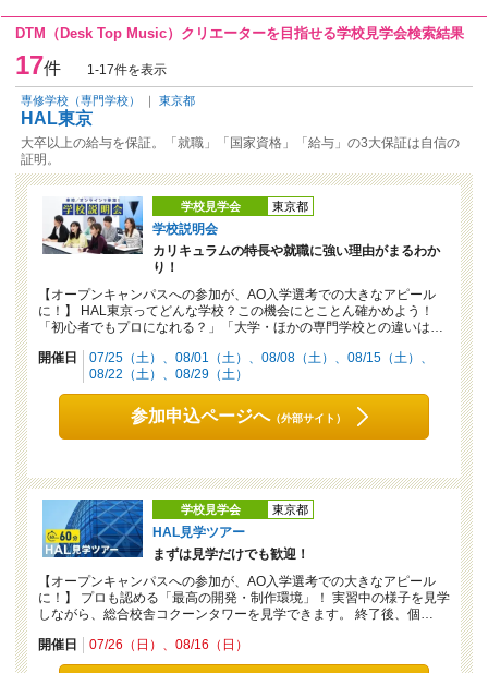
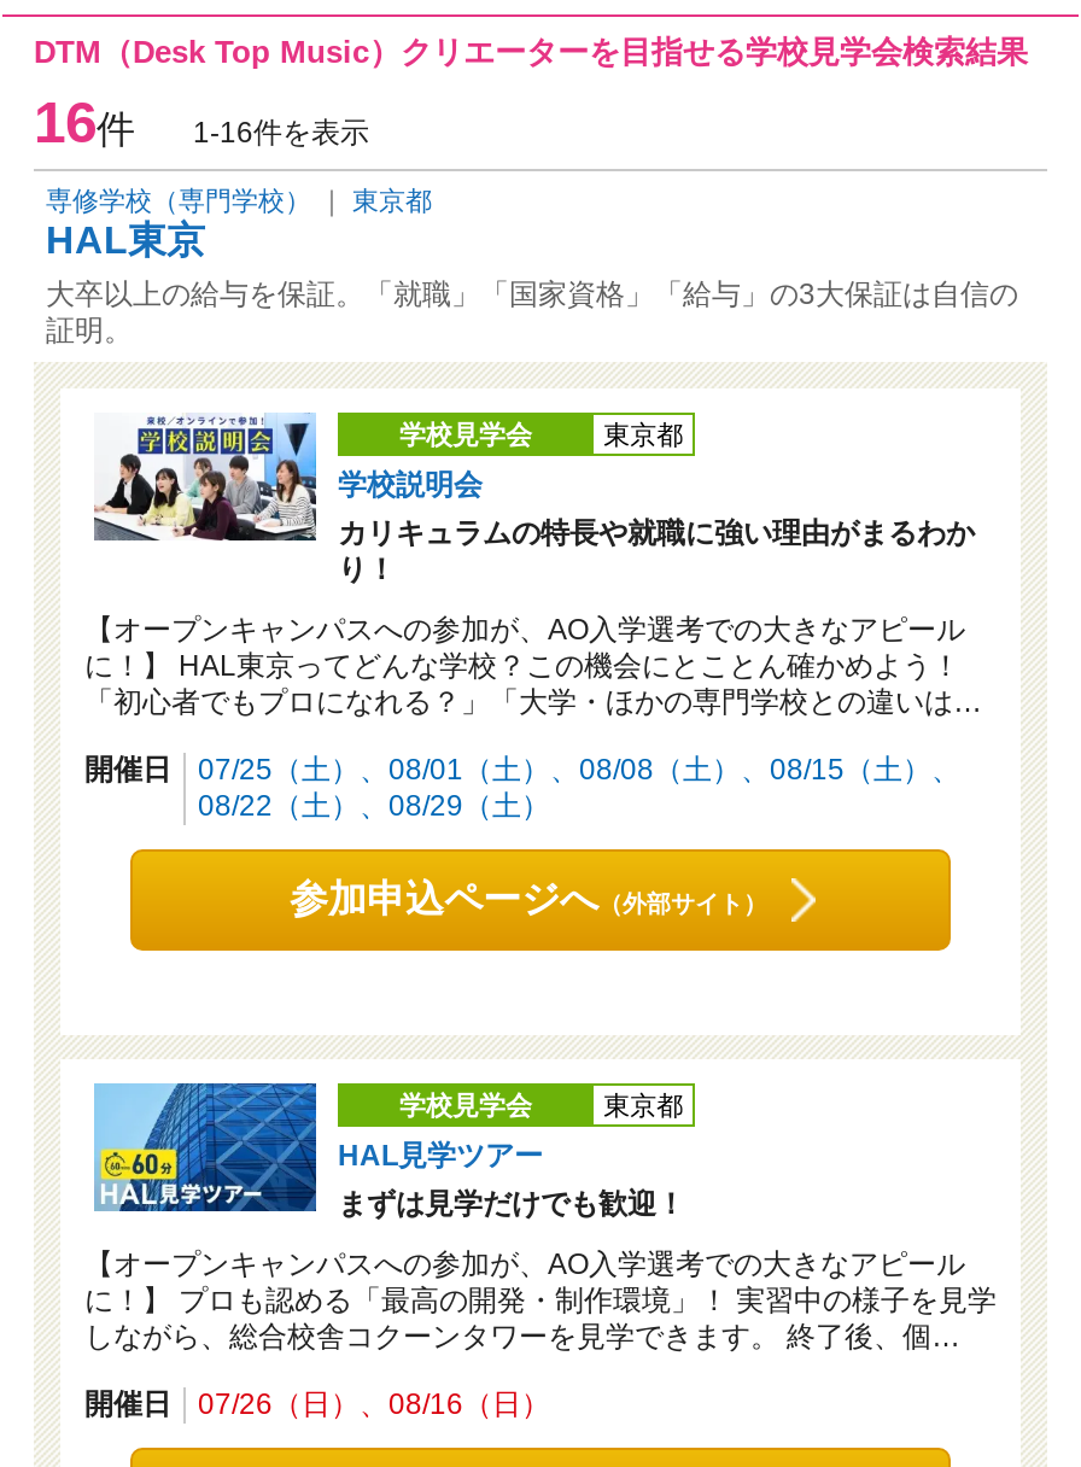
[15,51,61,80] 17件 -> [34,90,135,156] 16件
[87,63,167,78] 1-17件を表示 -> [193,117,369,151] 1-16件を表示

